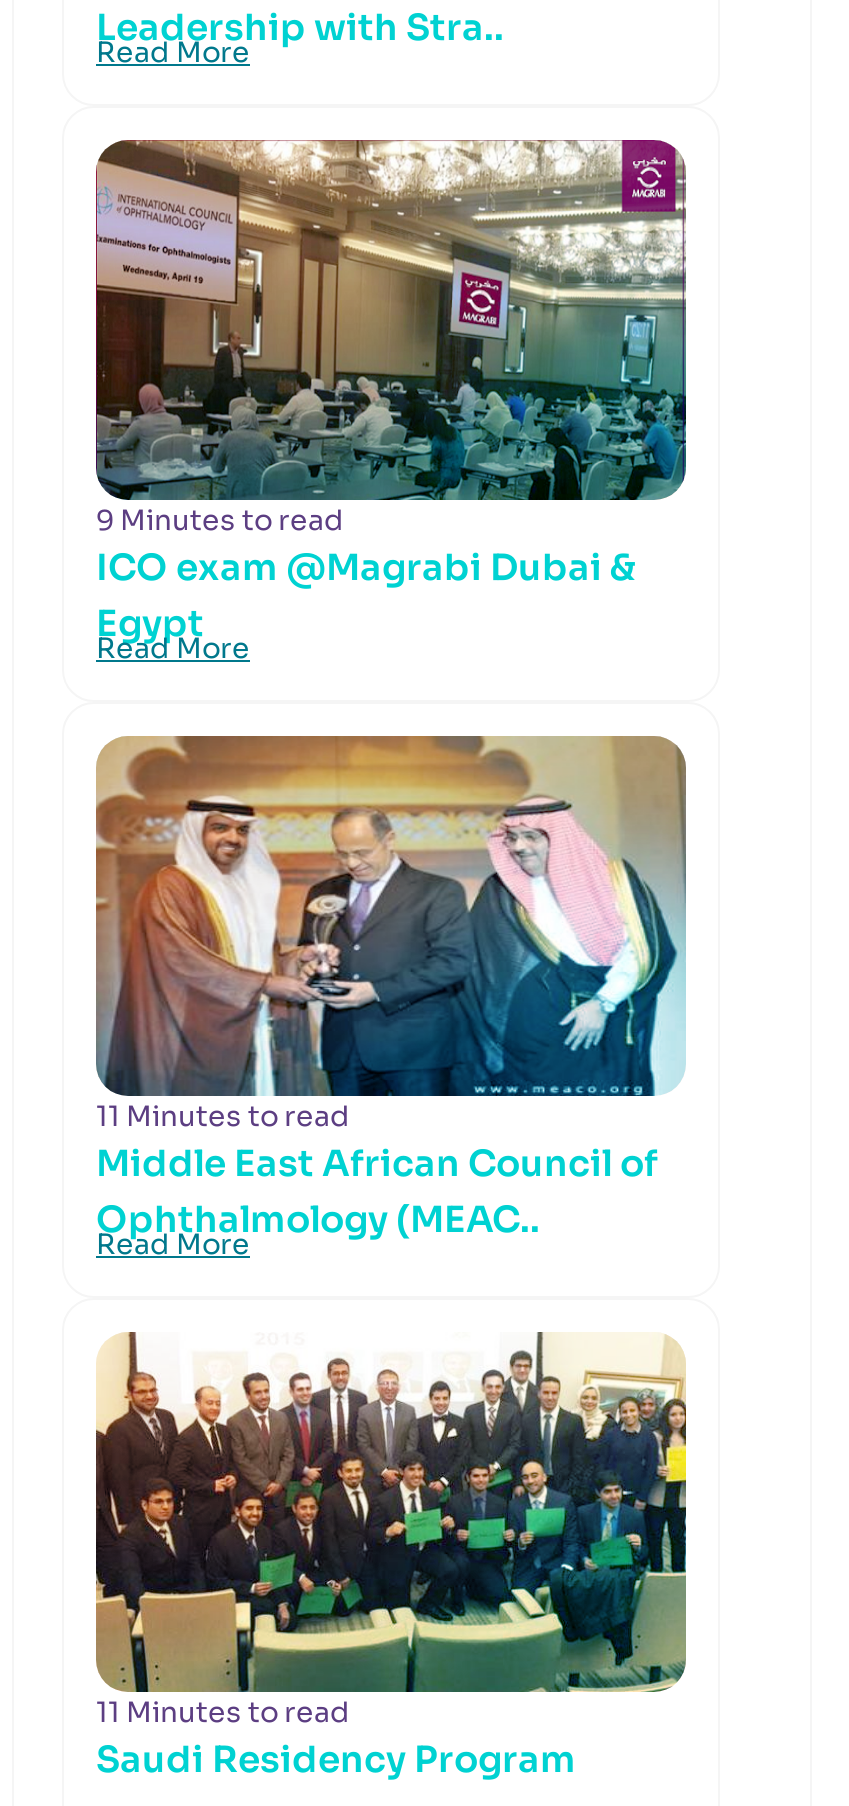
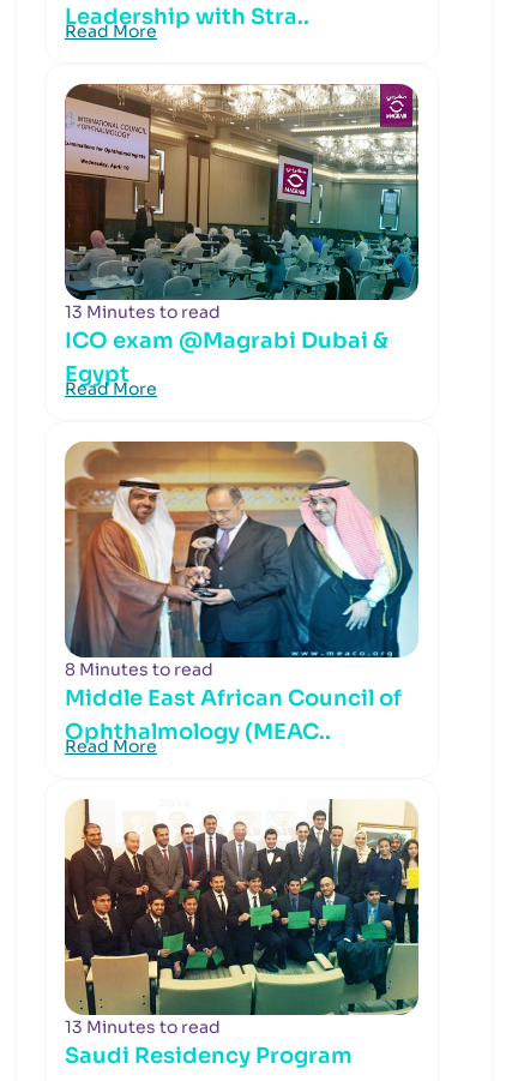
[96,502,344,538] 9 Minutes to read -> [65,301,221,323] 13 Minutes to read
[96,1098,350,1134] 11 Minutes to read -> [65,659,213,680] 8 Minutes to read
[96,1694,350,1730] 11 Minutes to read -> [65,1016,221,1038] 13 Minutes to read

